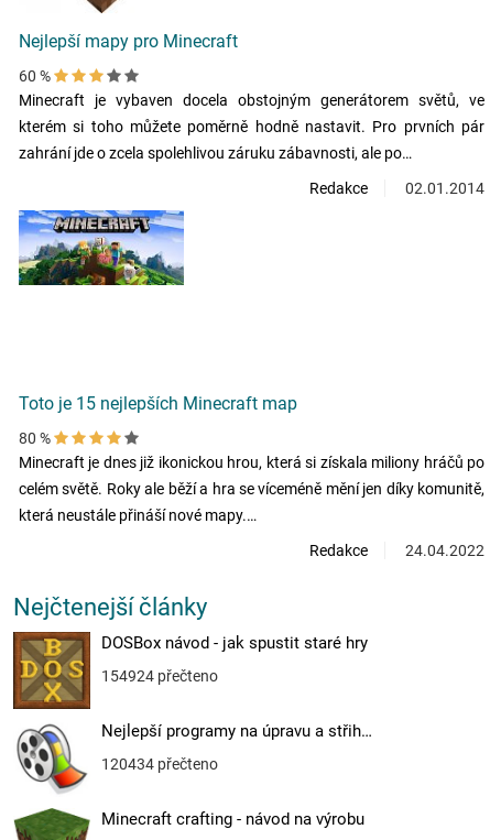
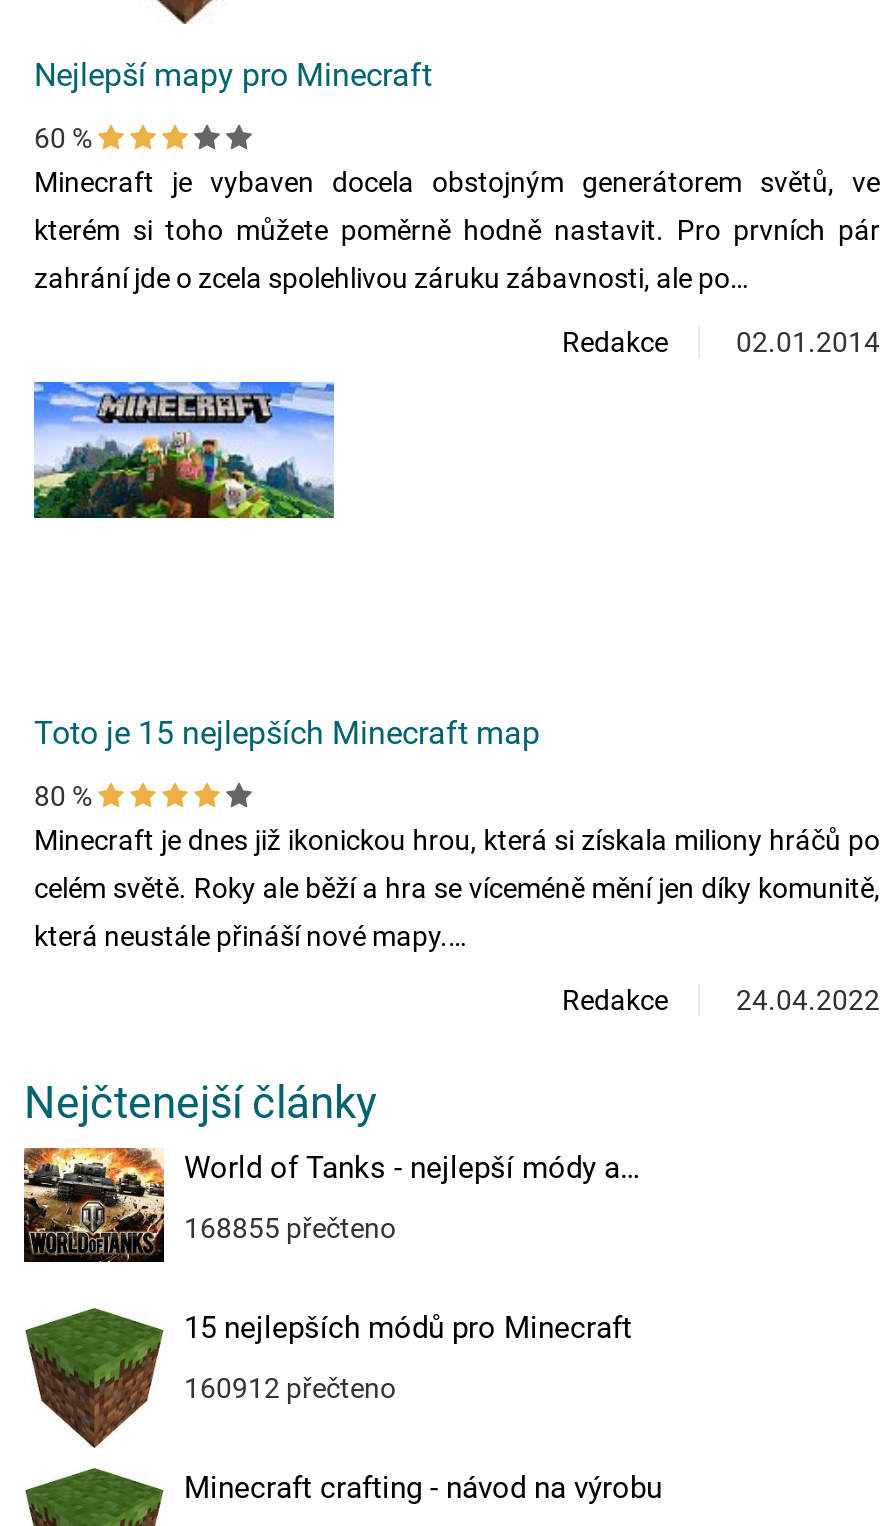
[12,631,368,710] [image] | DOSBox návod - jak spustit staré hry -> [22,1146,640,1288] [image] | World of Tanks - nejlepší módy a…
[101,667,218,685] 154924 přečteno -> [184,1212,396,1244] 168855 přečteno
[14,720,372,796] [image] | Nejlepší programy na úpravu a střih… -> [24,1306,632,1450] [image] | 15 nejlepších módů pro Minecraft
[101,755,218,773] 120434 přečteno -> [184,1372,396,1404] 160912 přečteno

